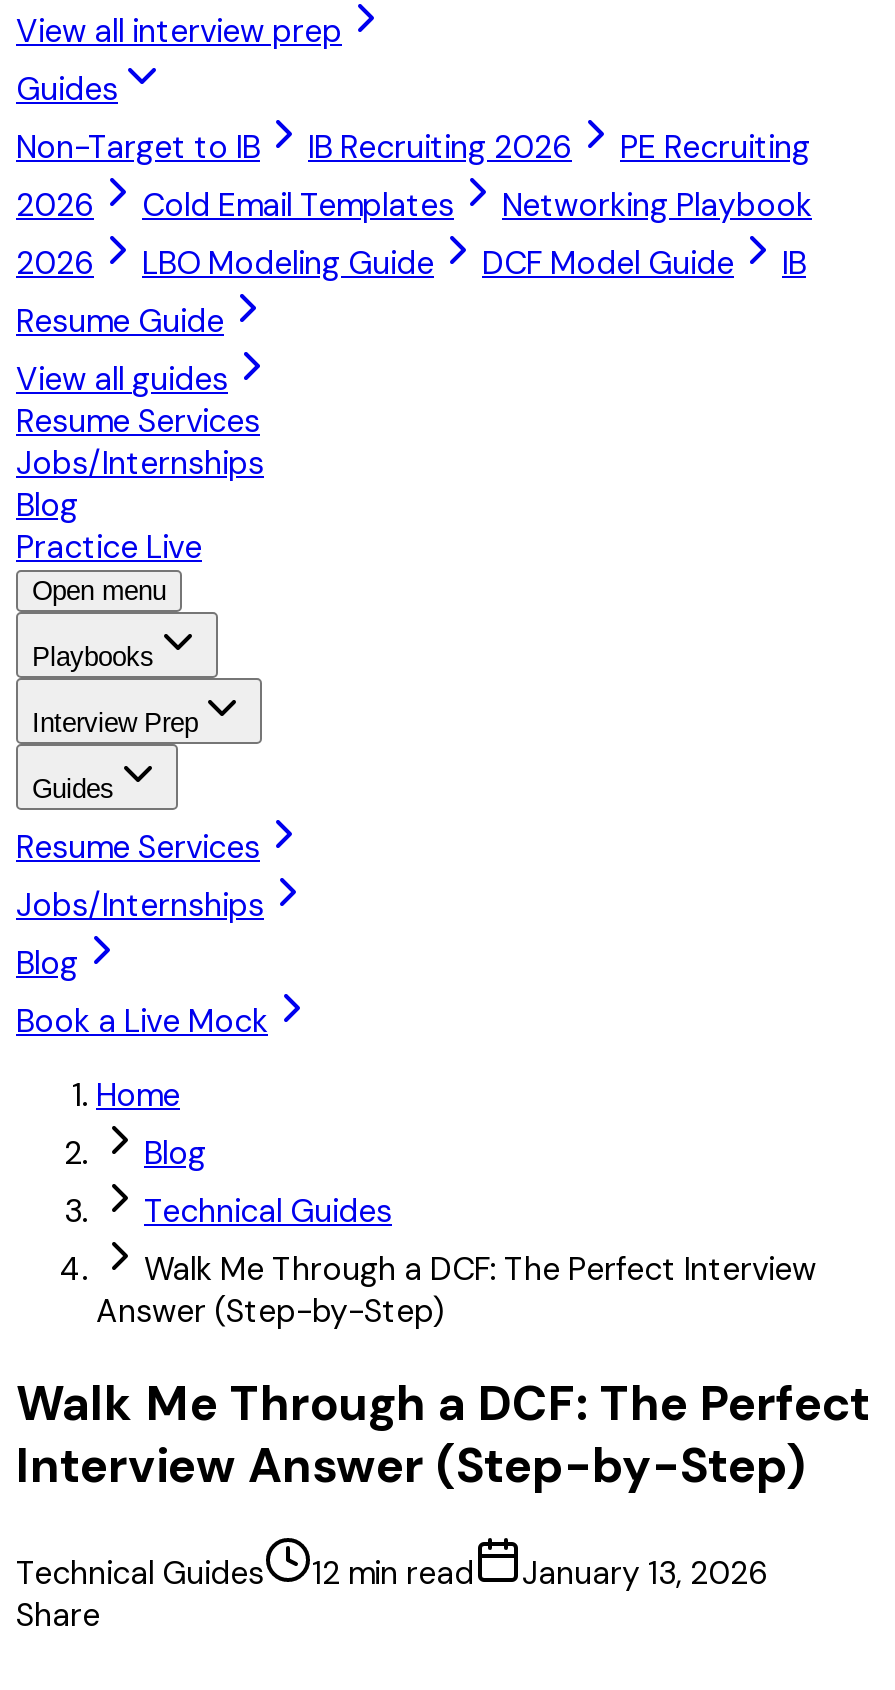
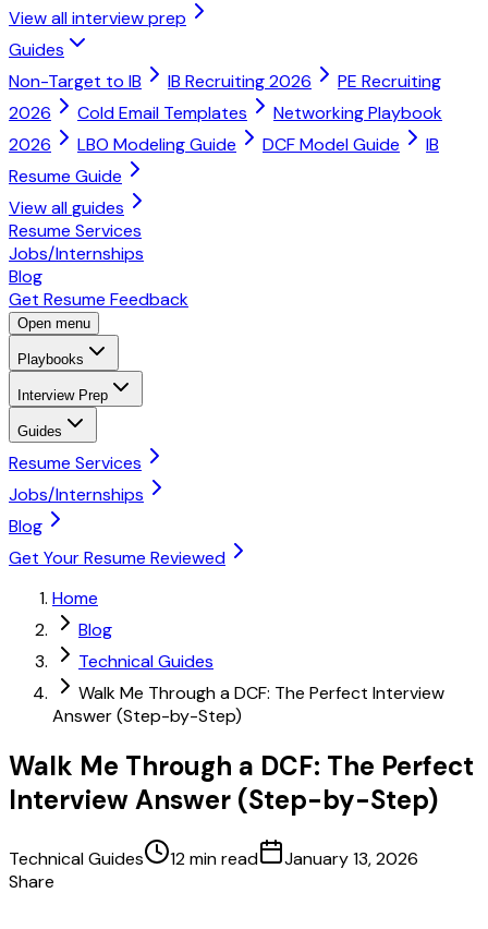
[16,526,202,568] Practice Live -> [9,288,188,311] Get Resume Feedback
[16,1000,268,1042] Book a Live Mock -> [9,546,225,569] Get Your Resume Reviewed

